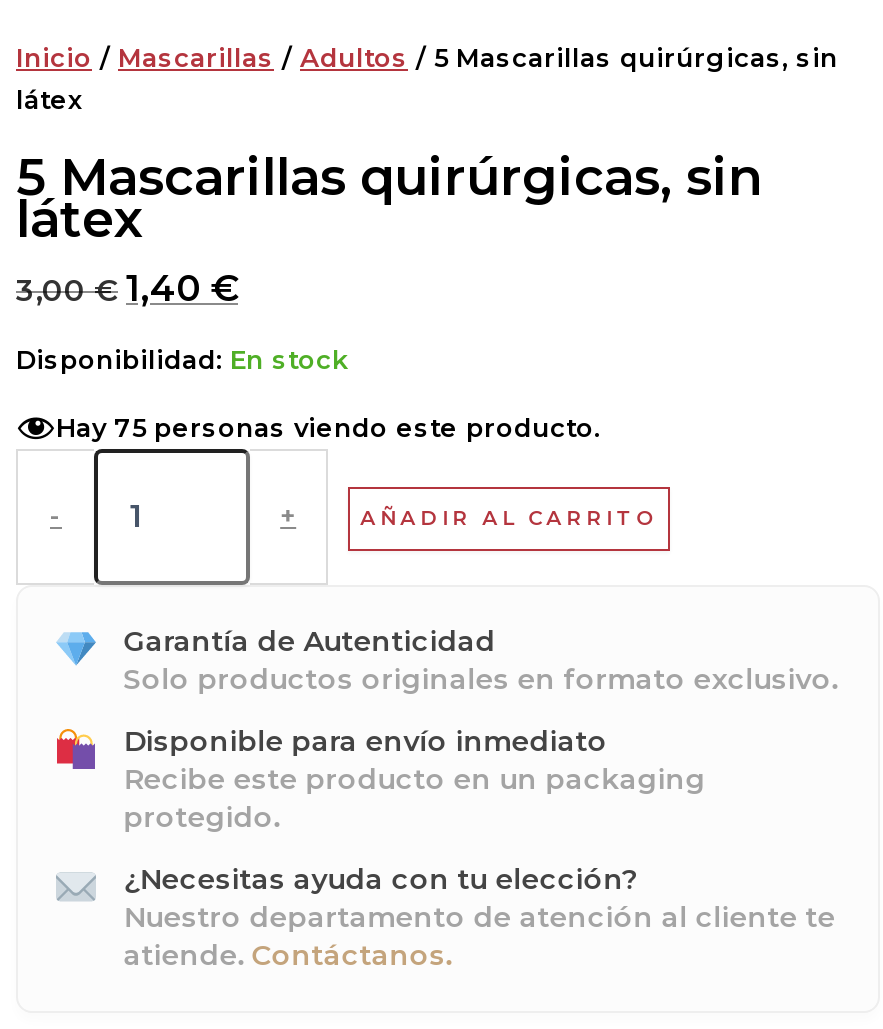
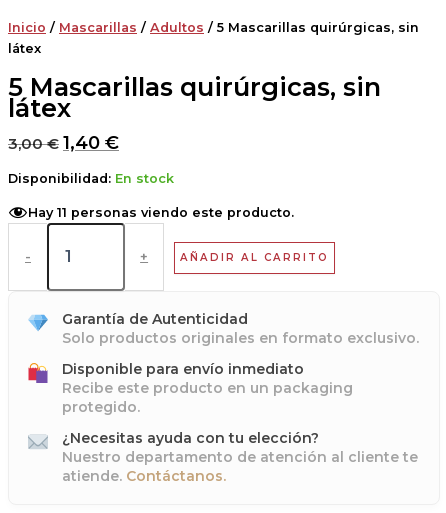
[56,413,600,443] Hay 75 personas viendo este producto. -> [28,205,294,220] Hay 11 personas viendo este producto.

